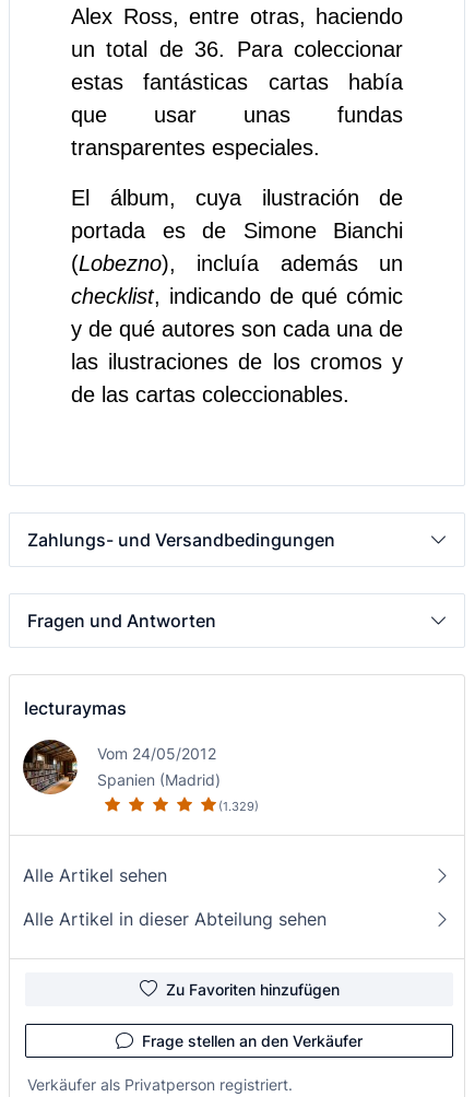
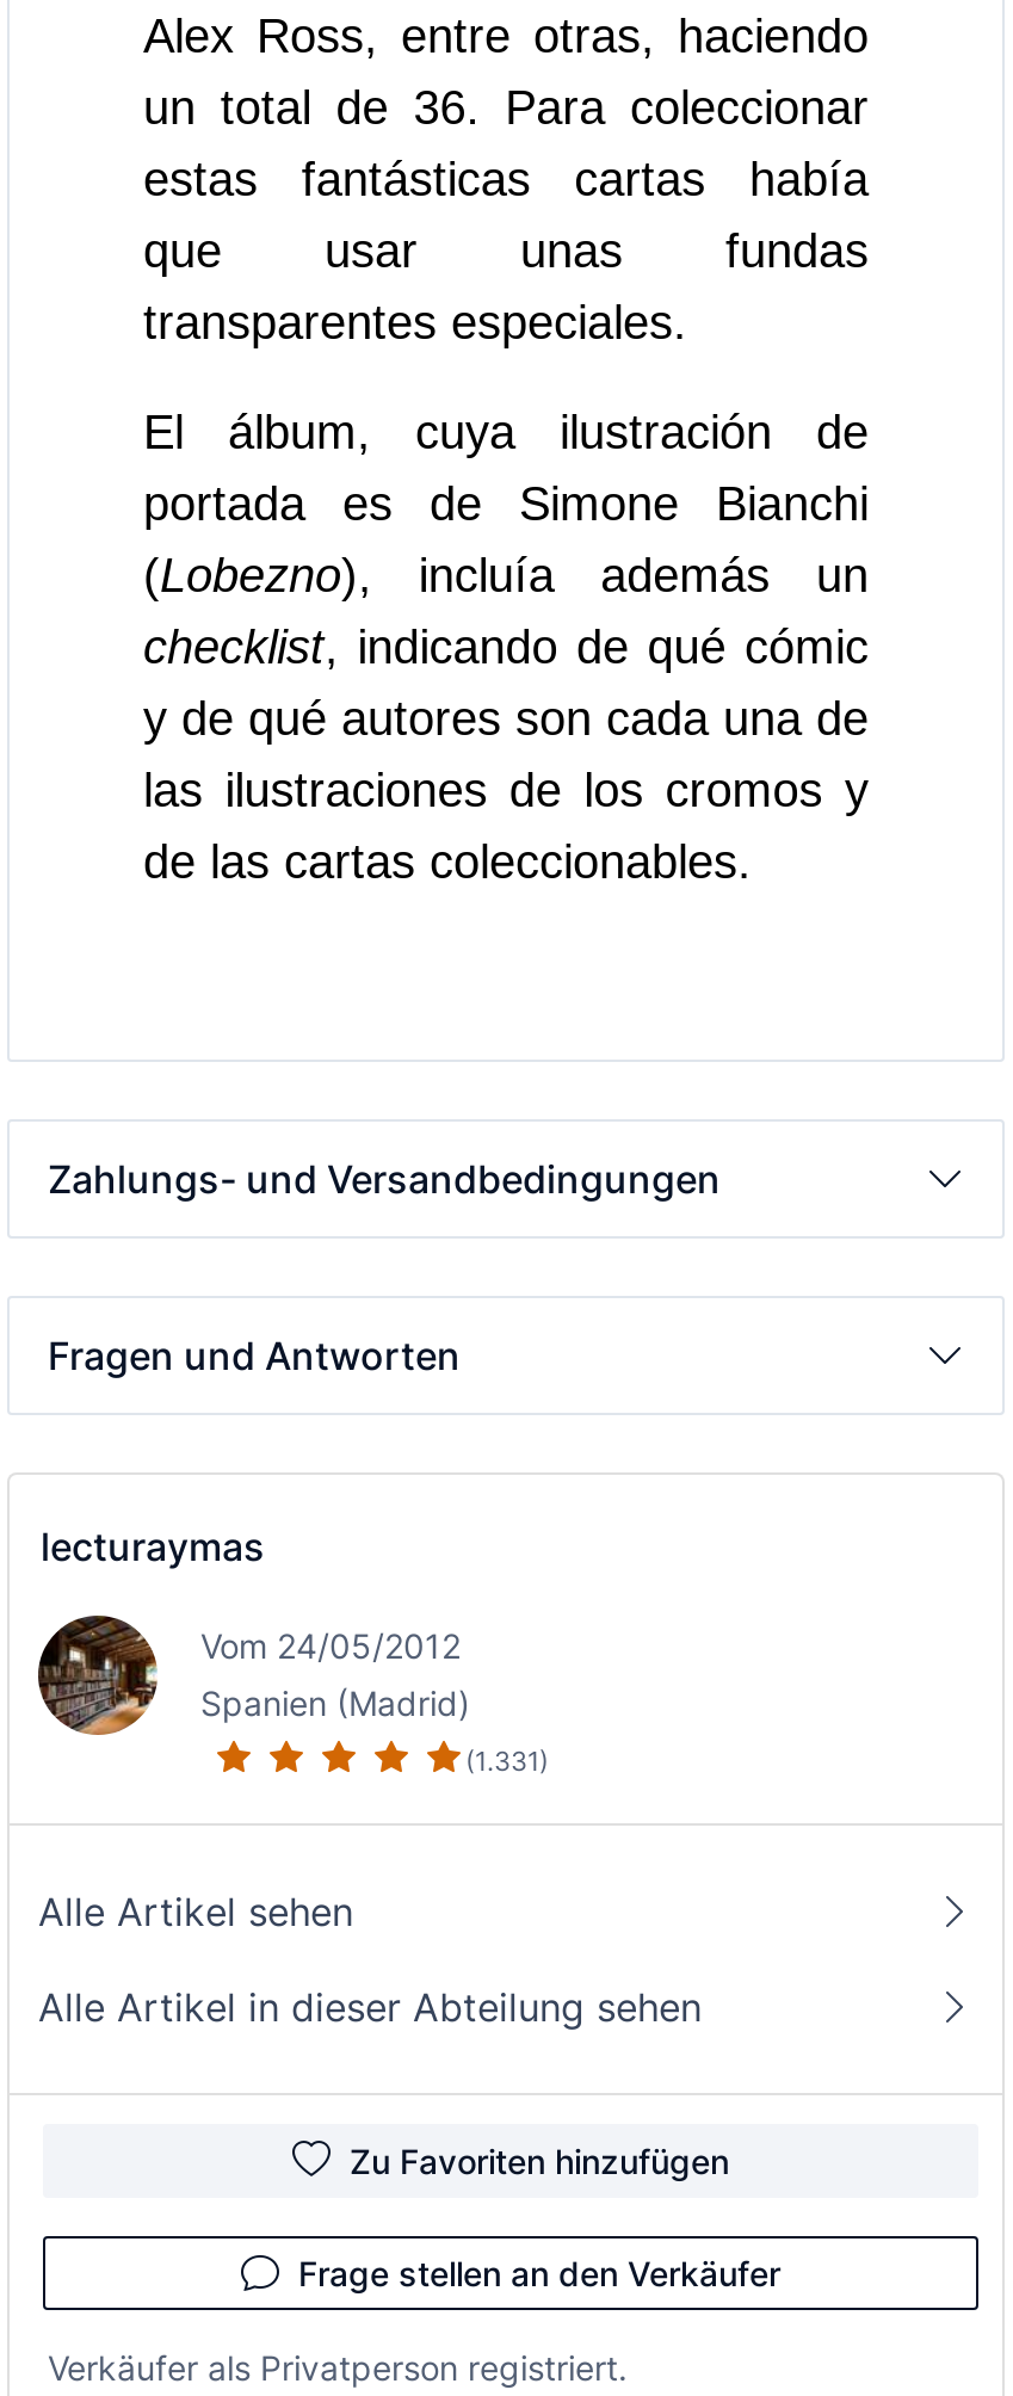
[218,798,259,814] (1.329) -> [465,1744,549,1777] (1.331)

